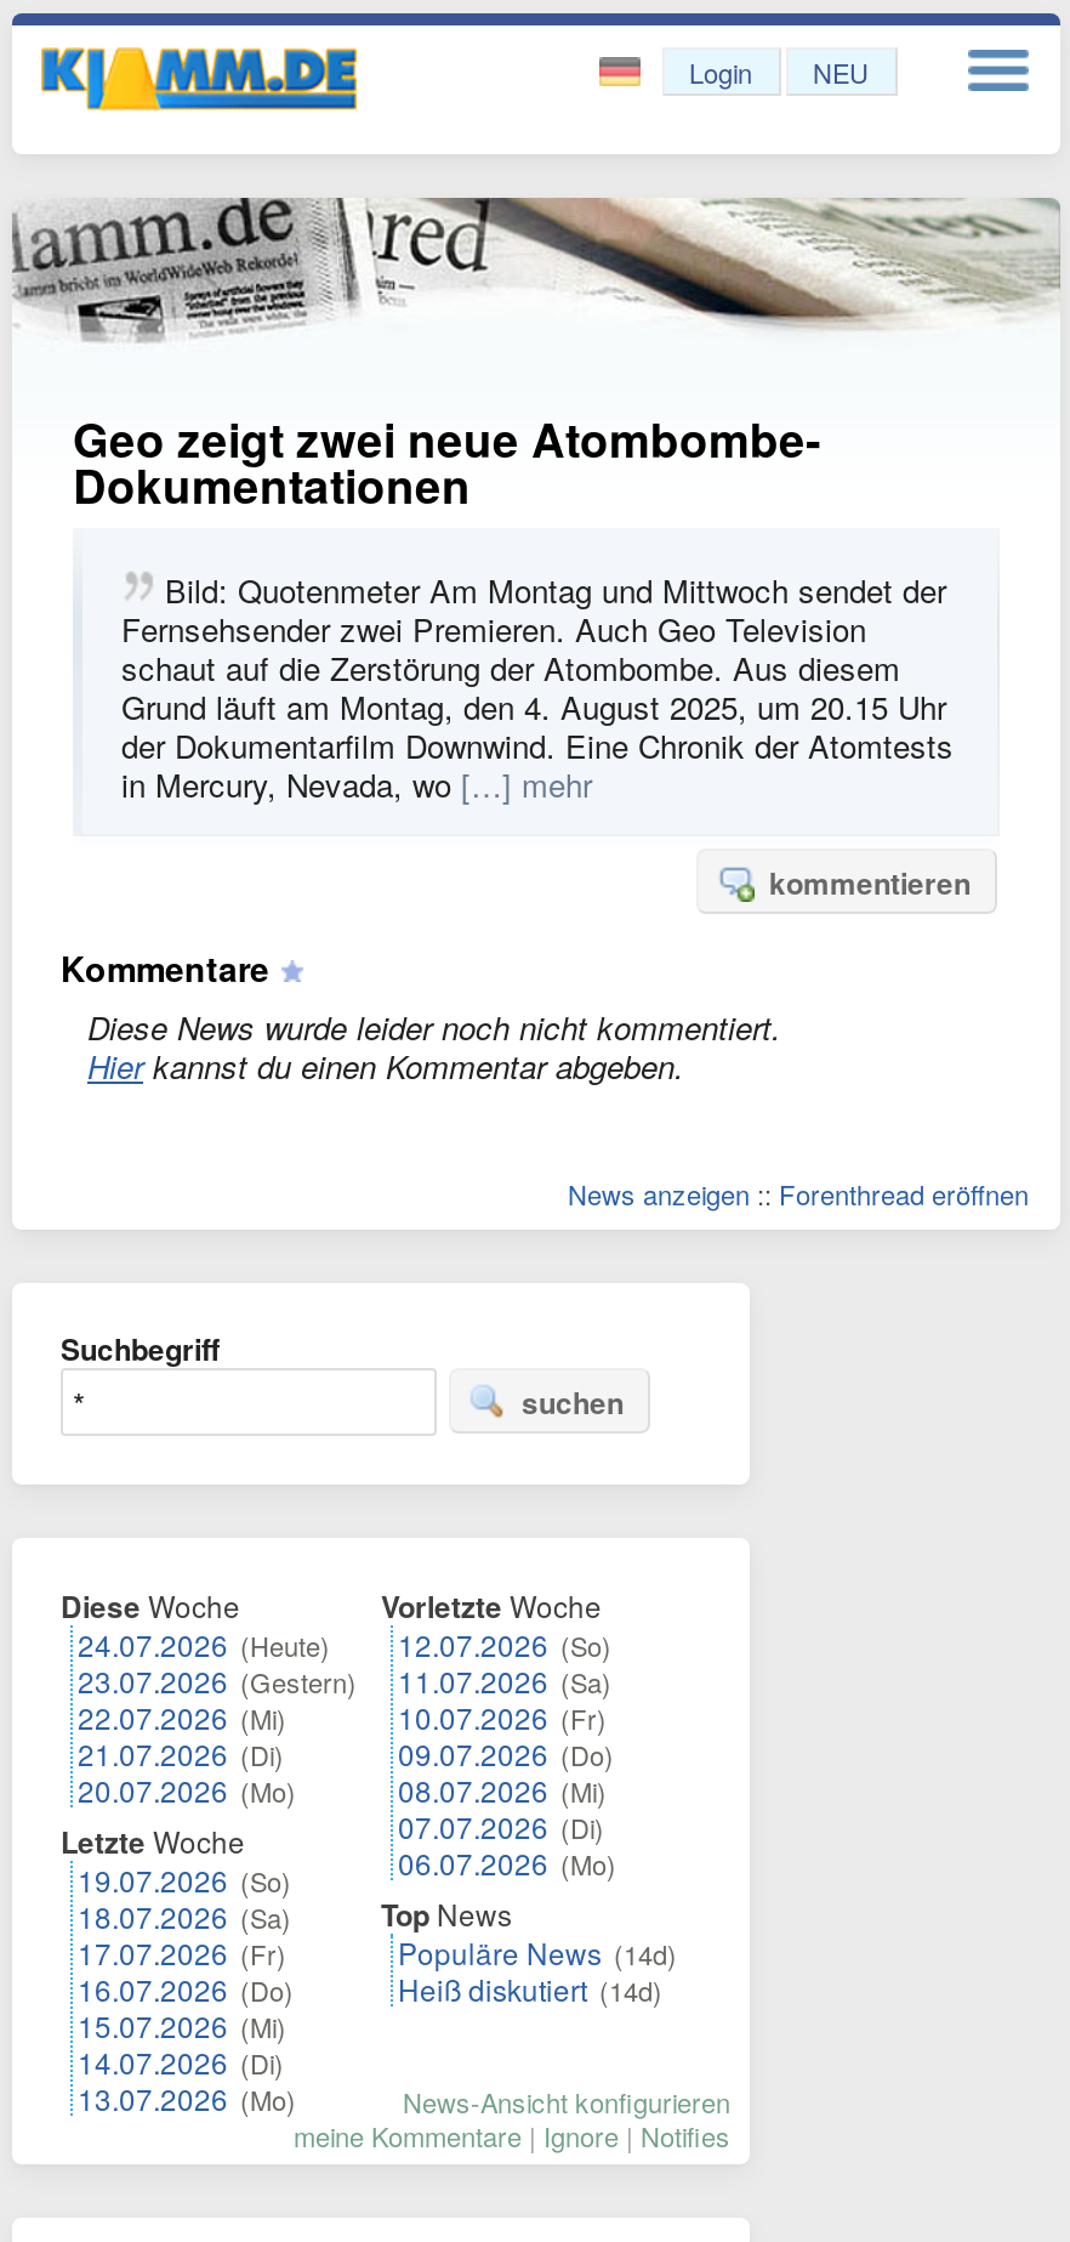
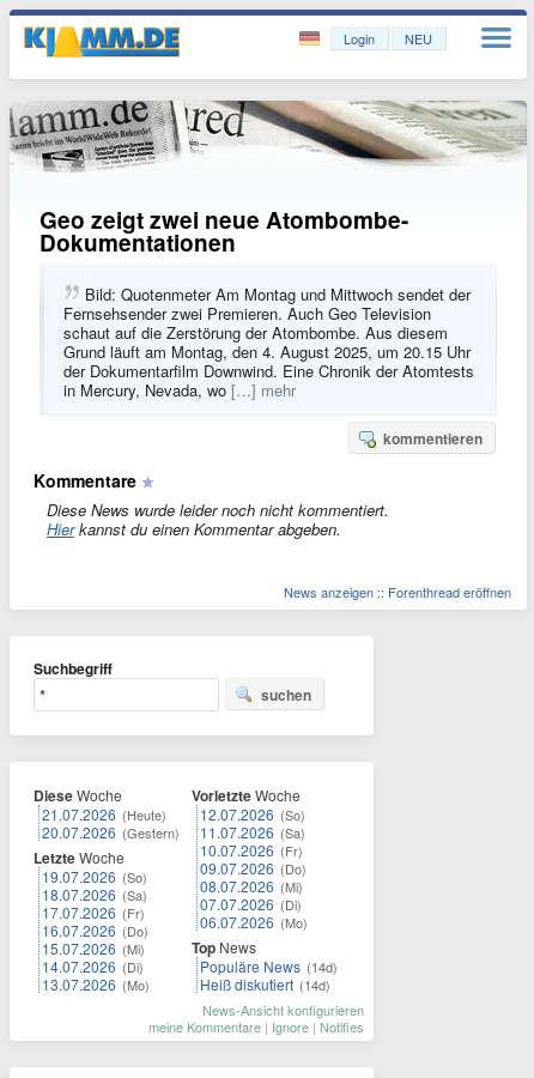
[78,1623,357,1810] 24.07.2026 (Heute) | 23.07.2026 (Gestern) | 22.07.2026 (Mi) | 21.07.2026 (Di) | 20.07.2026 (Mo) -> [42,804,180,842] 21.07.2026 (Heute) | 20.07.2026 (Gestern)
moved [61,1820,296,2118] -> [34,847,150,994]: Letzte Woche | 19.07.2026 (So) | 18.07.2026 (Sa) | 17.07.2026 (Fr) | 16.07.2026 (Do) | 15.07.2026 (Mi) | 14.07.2026 (Di) | 13.07.2026 (Mo)

